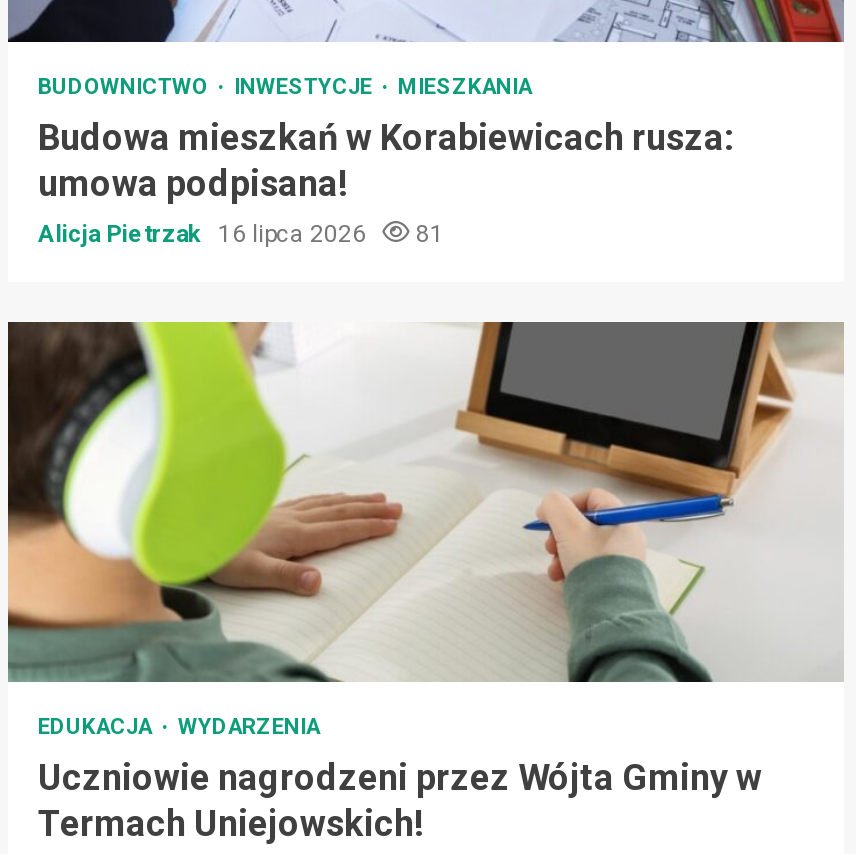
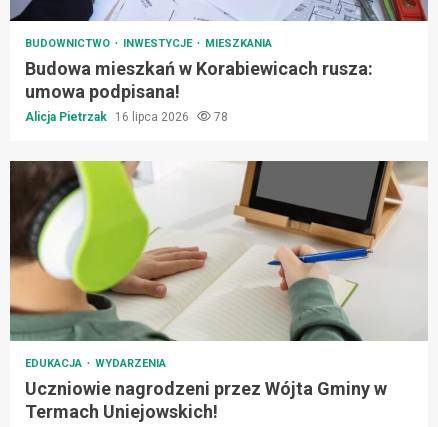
[38,220,444,248] Alicja Pietrzak 16 lipca 2026 81 -> [25,110,228,124] Alicja Pietrzak 16 lipca 2026 78

